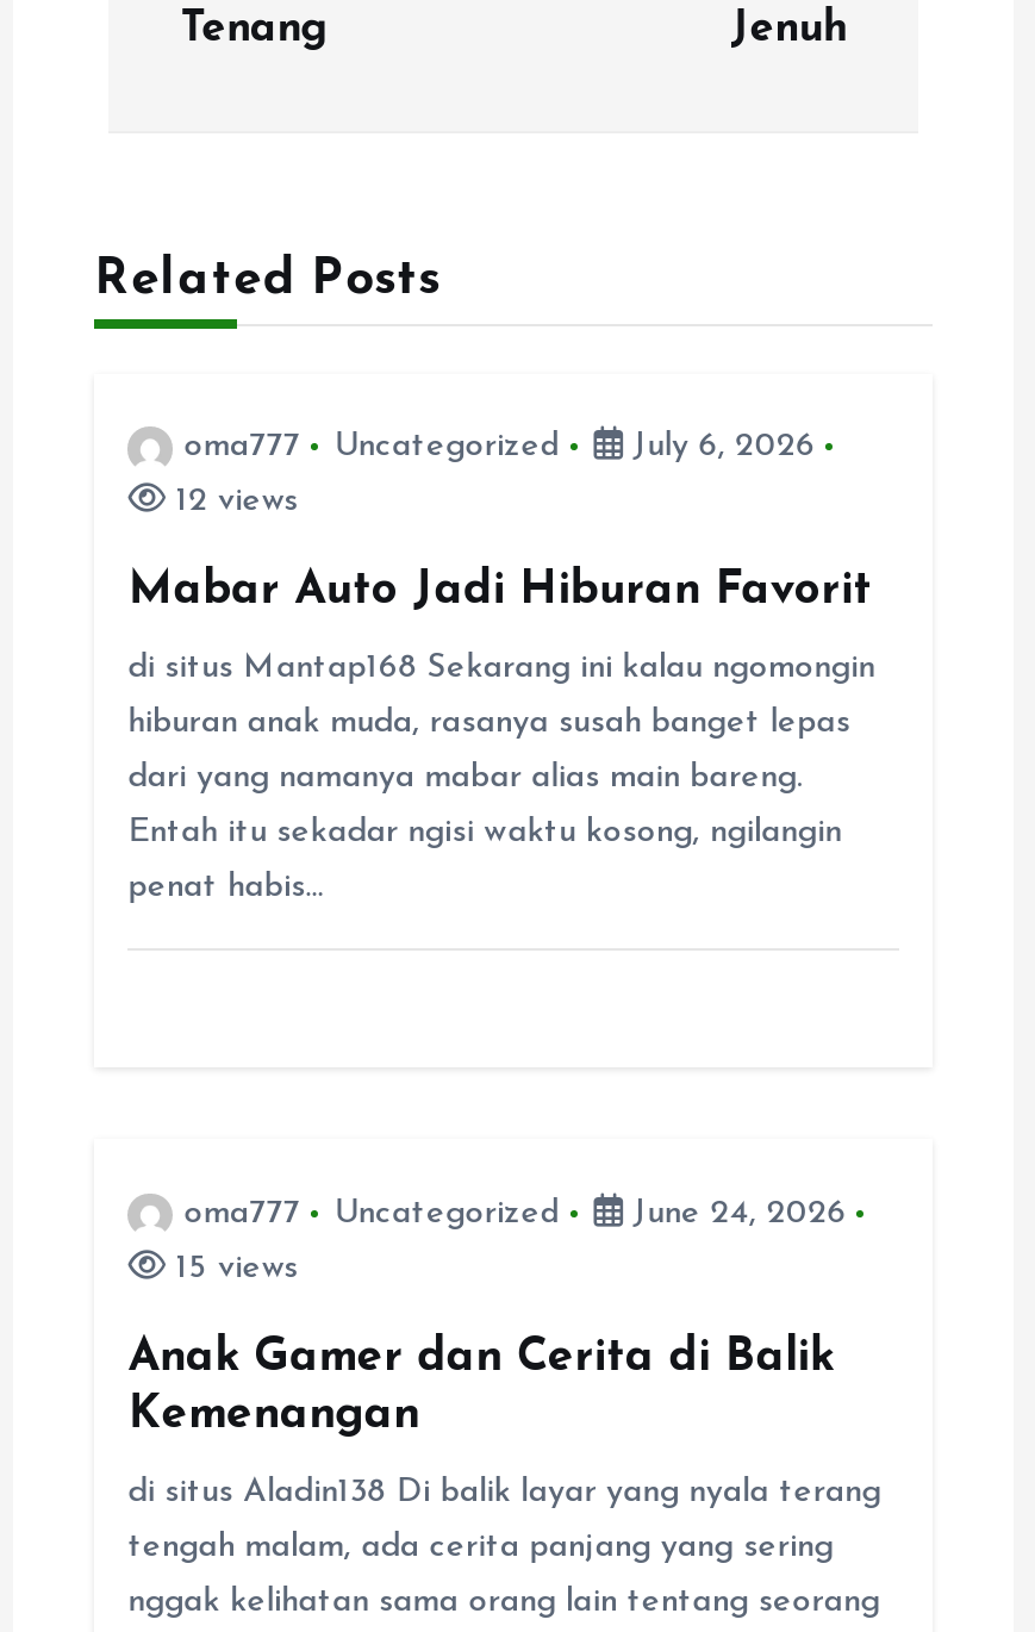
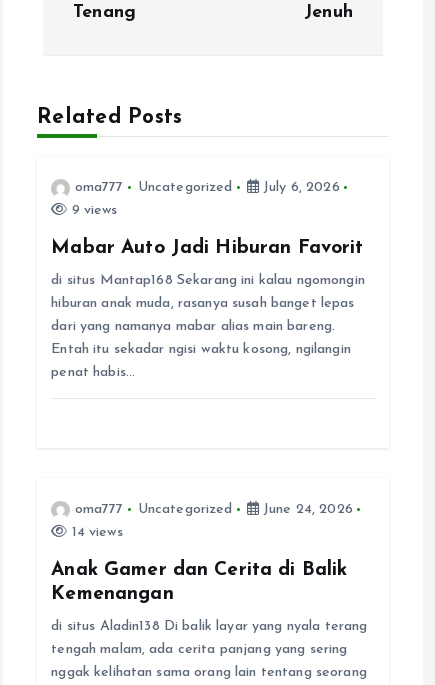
[167,483,298,519] 12 views -> [67,203,117,218] 9 views
[167,1250,298,1286] 15 views -> [67,525,123,540] 14 views

